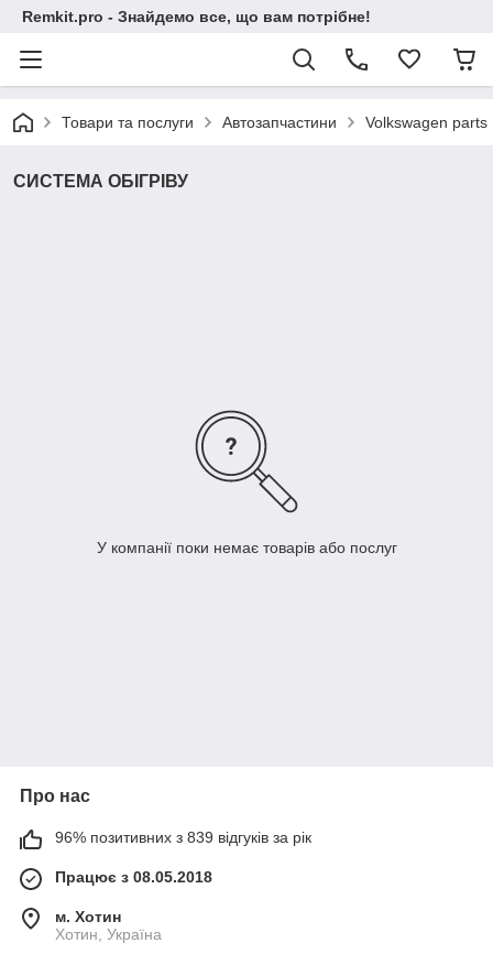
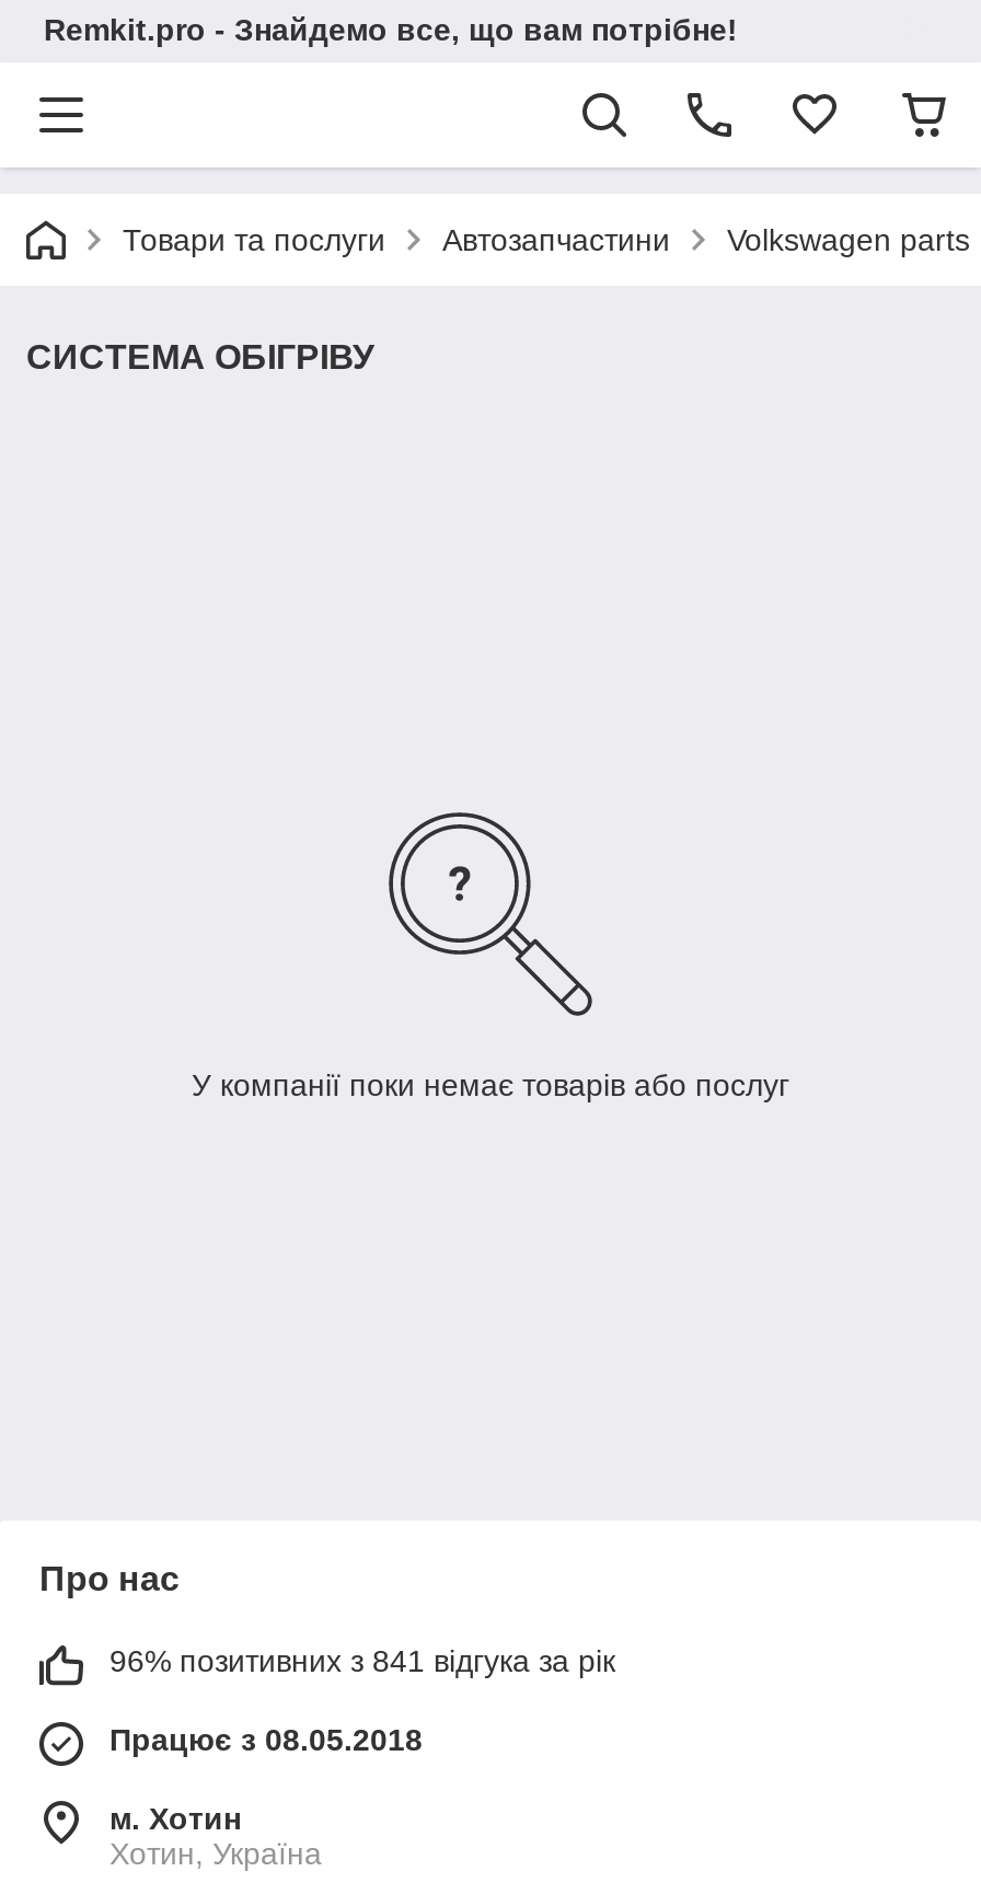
[55,829,311,847] 96% позитивних з 839 відгуків за рік -> [109,1644,615,1679] 96% позитивних з 841 відгука за рік

